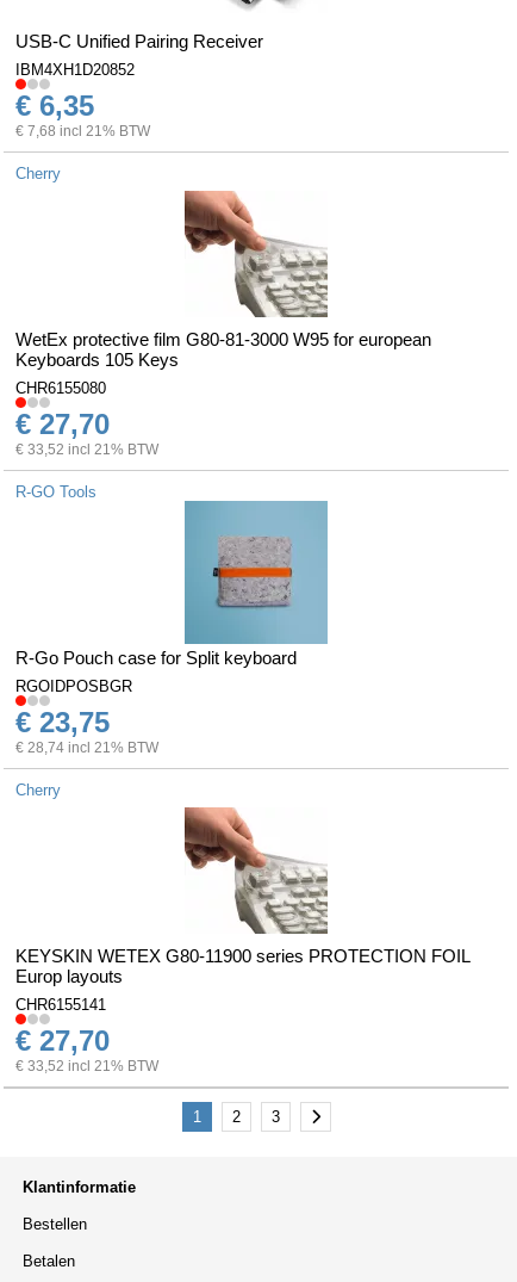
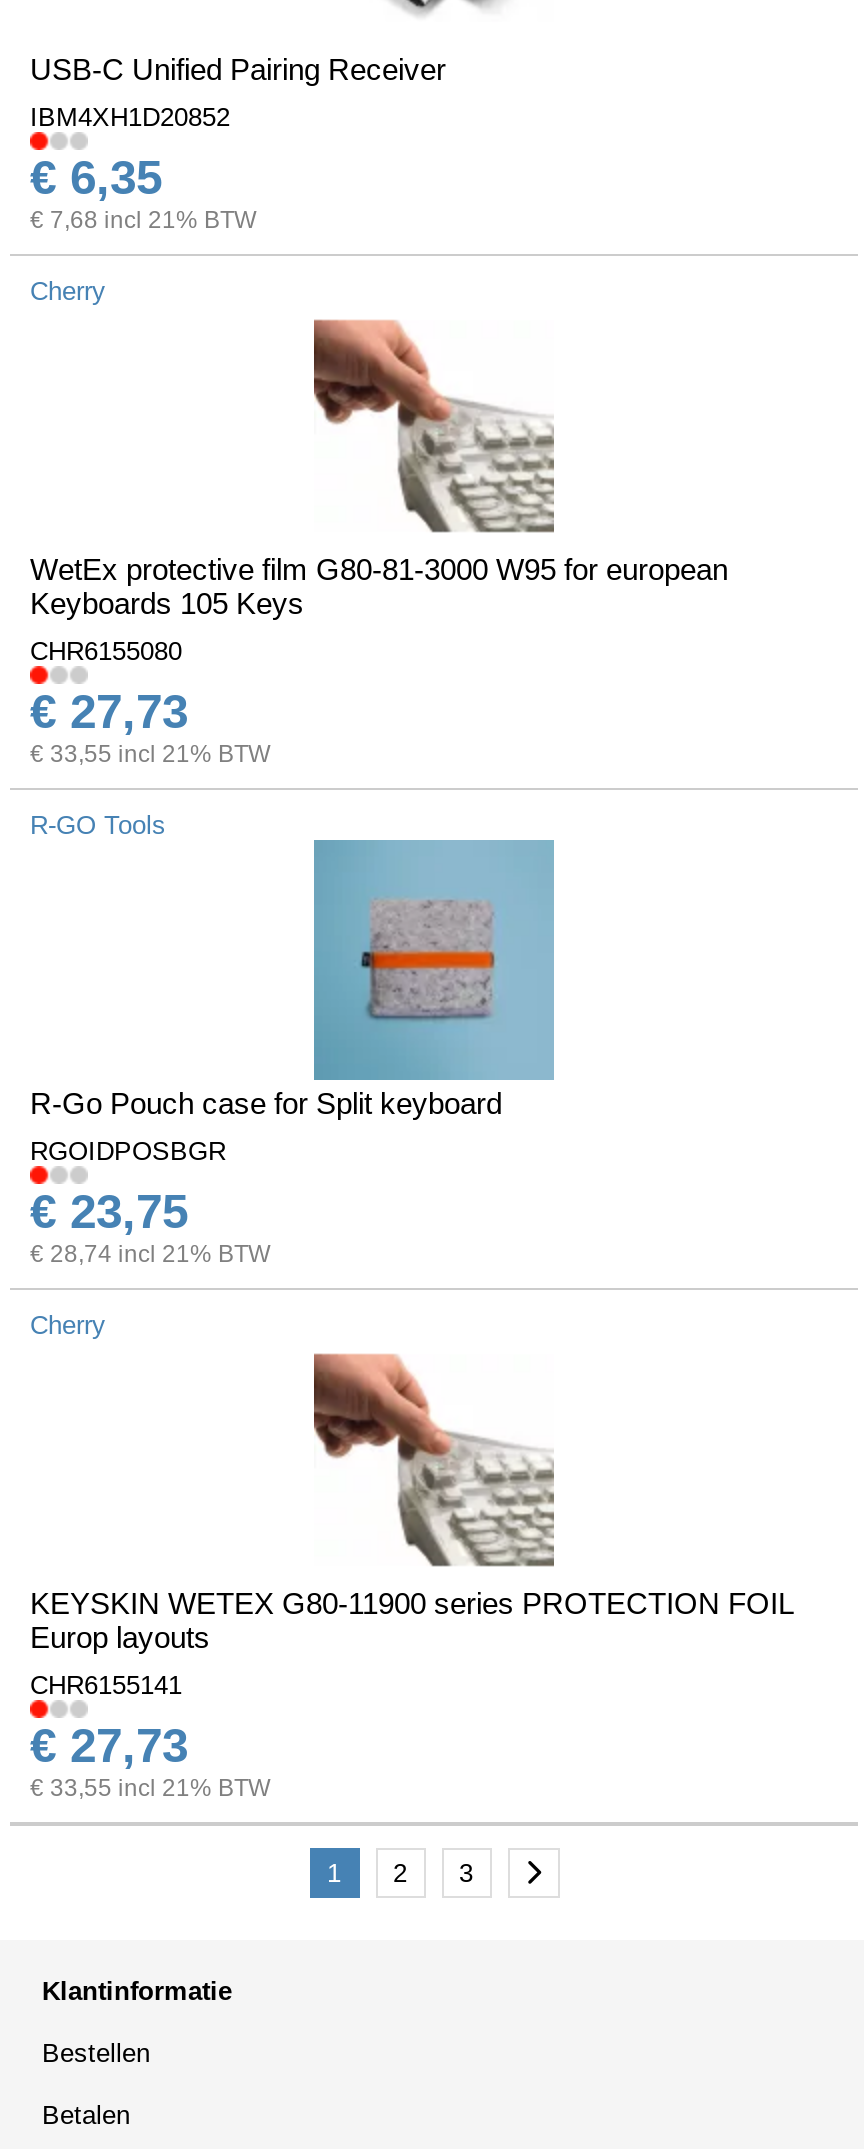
[15,408,110,440] € 27,70 -> [30,684,188,738] € 27,73
[15,441,158,458] € 33,52 incl 21% BTW -> [30,740,270,768] € 33,55 incl 21% BTW
[15,1024,110,1057] € 27,70 -> [30,1718,188,1772] € 27,73
[15,1058,158,1074] € 33,52 incl 21% BTW -> [30,1774,270,1802] € 33,55 incl 21% BTW

